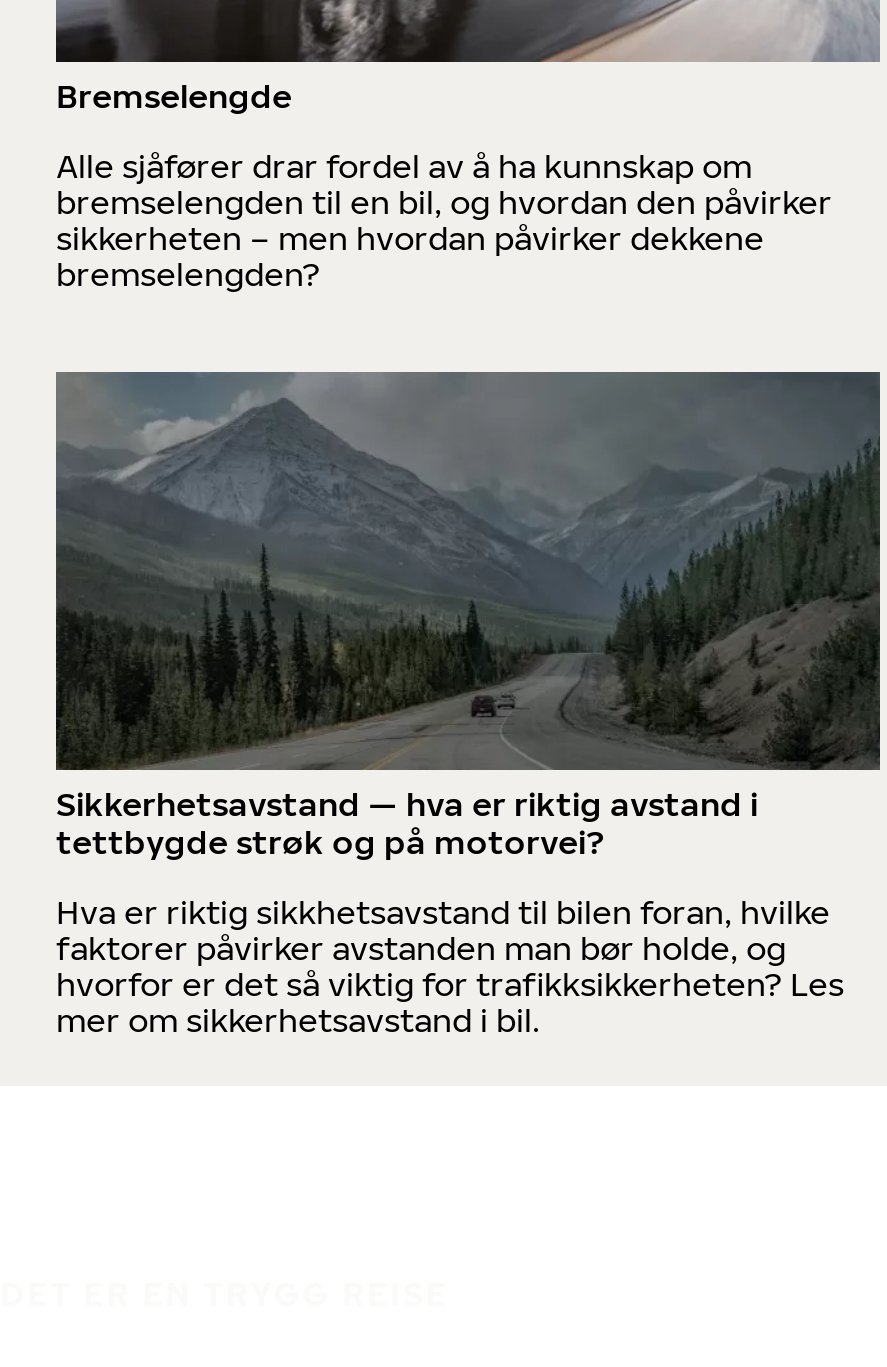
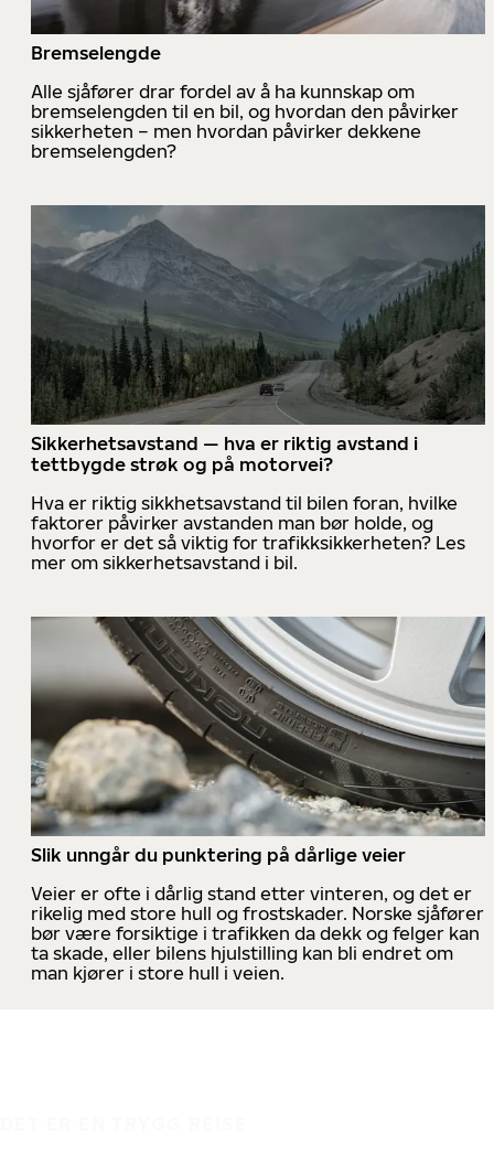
none -> [31,616,485,984] [image] | Slik unngår du punktering på dårlige veier | Veier er ofte i dårlig stand etter vinteren, og det er | rikelig med store hull og frostskader. Norske sjåfører | bør være forsiktige i trafikken da dekk og felger kan | ta skade, eller bilens hjulstilling kan bli endret om | man kjører i store hull i veien.

